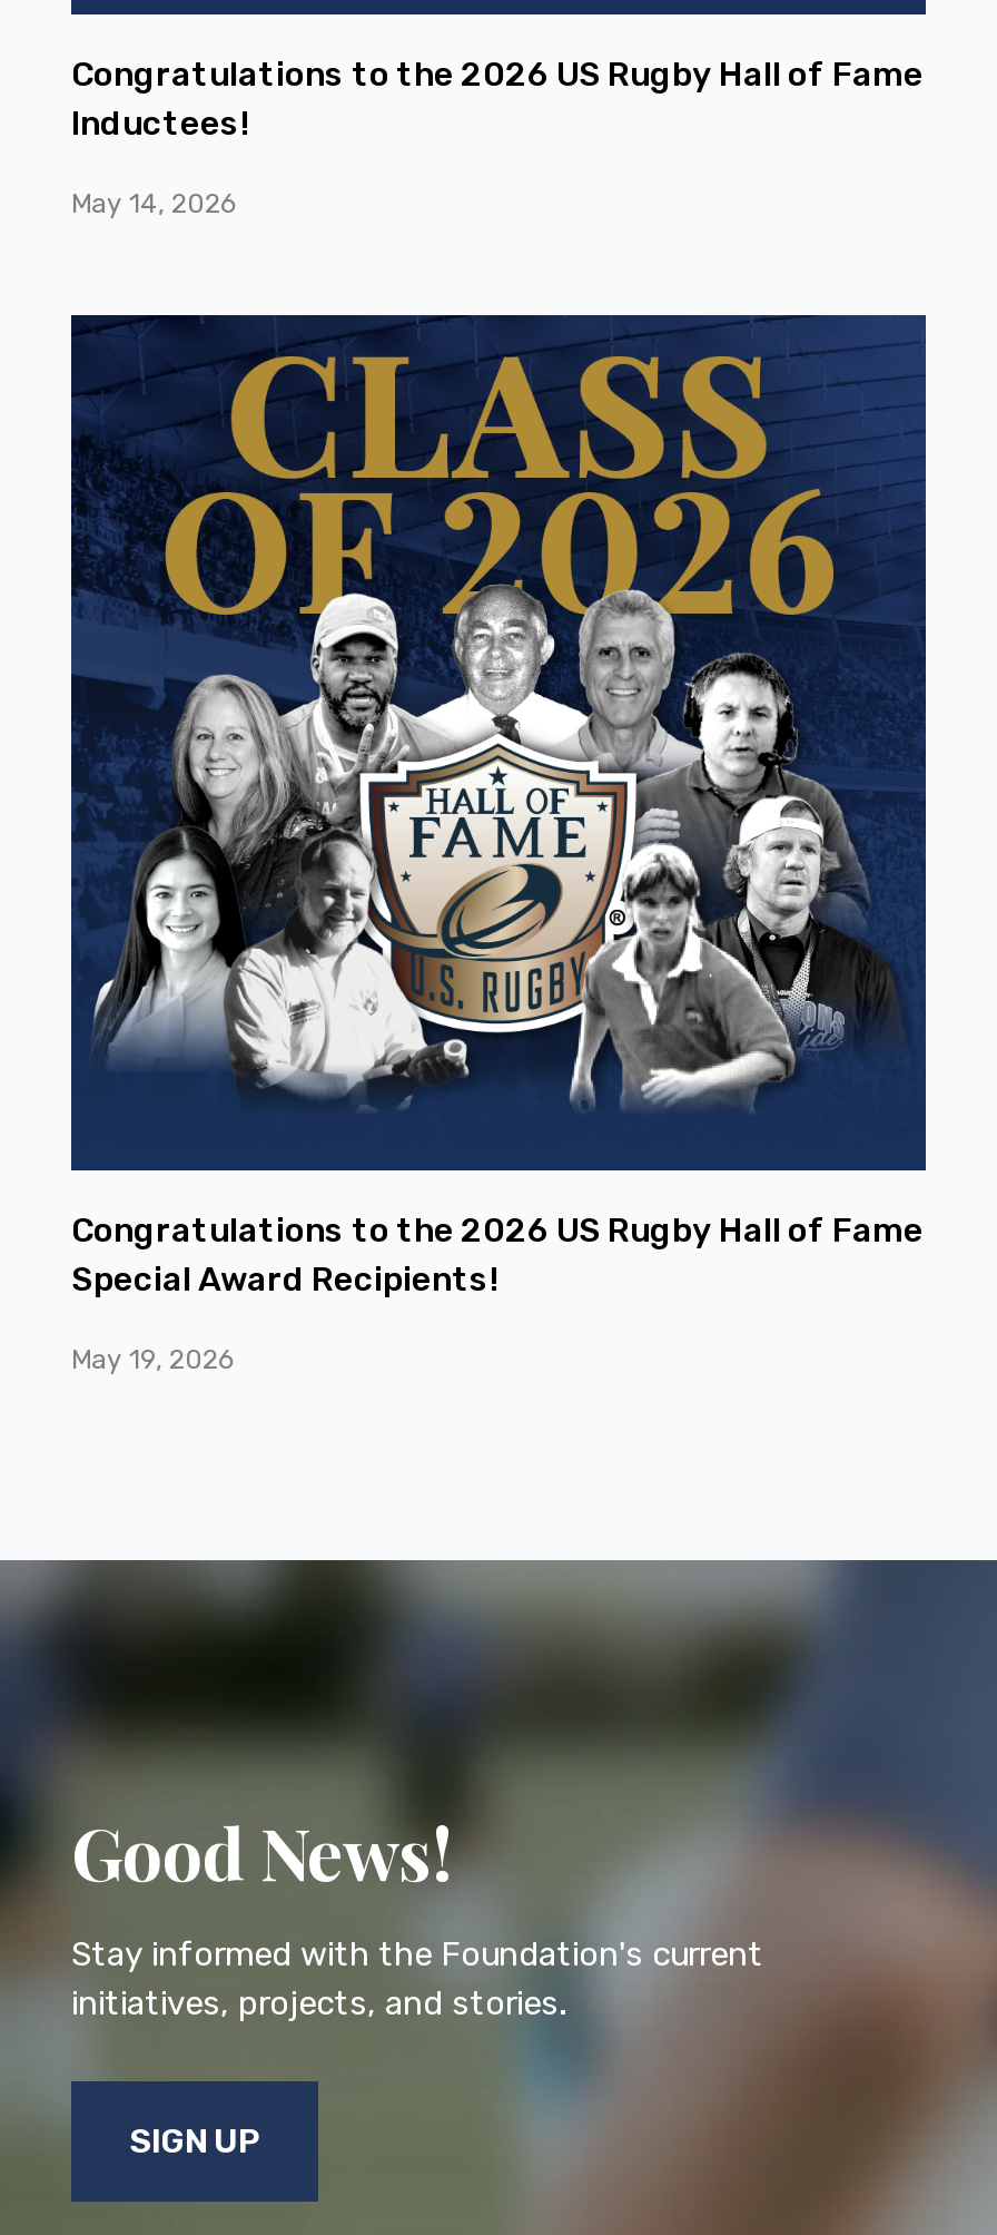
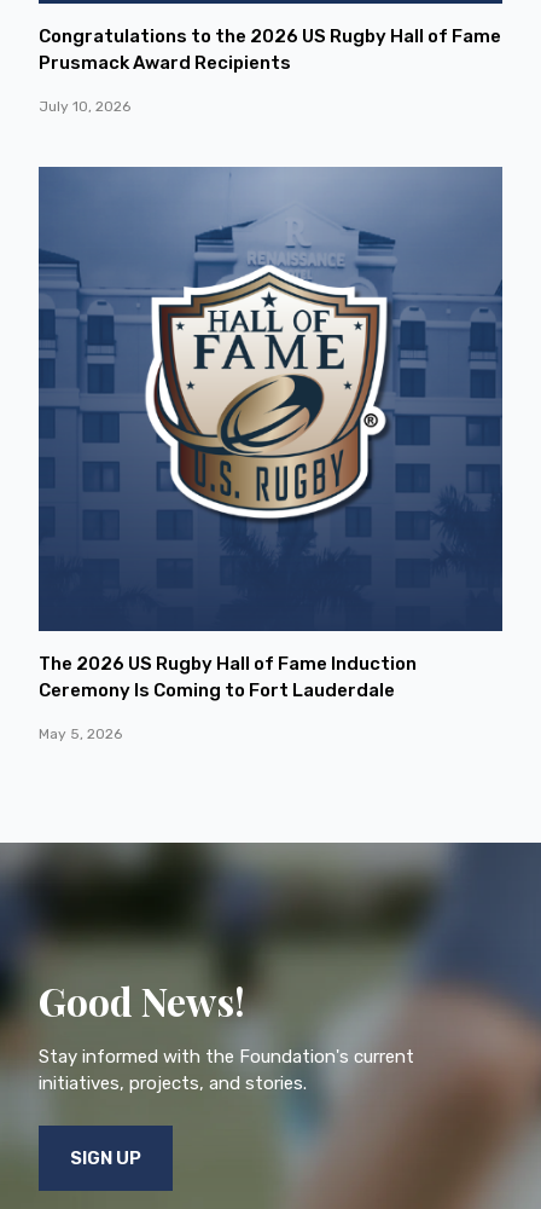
[71,104,249,144] Inductees! -> [39,52,291,74] Prusmack Award Recipients
[71,188,236,219] May 14, 2026 -> [39,98,130,115] July 10, 2026
[71,313,924,1106] [image] -> [37,166,502,595] [image]
[71,1210,924,1300] Congratulations to the 2026 US Rugby Hall of Fame | Special Award Recipients! -> [39,653,417,701] The 2026 US Rugby Hall of Fame Induction | Ceremony Is Coming to Fort Lauderdale
[71,1344,234,1375] May 19, 2026 -> [39,725,122,742] May 5, 2026

